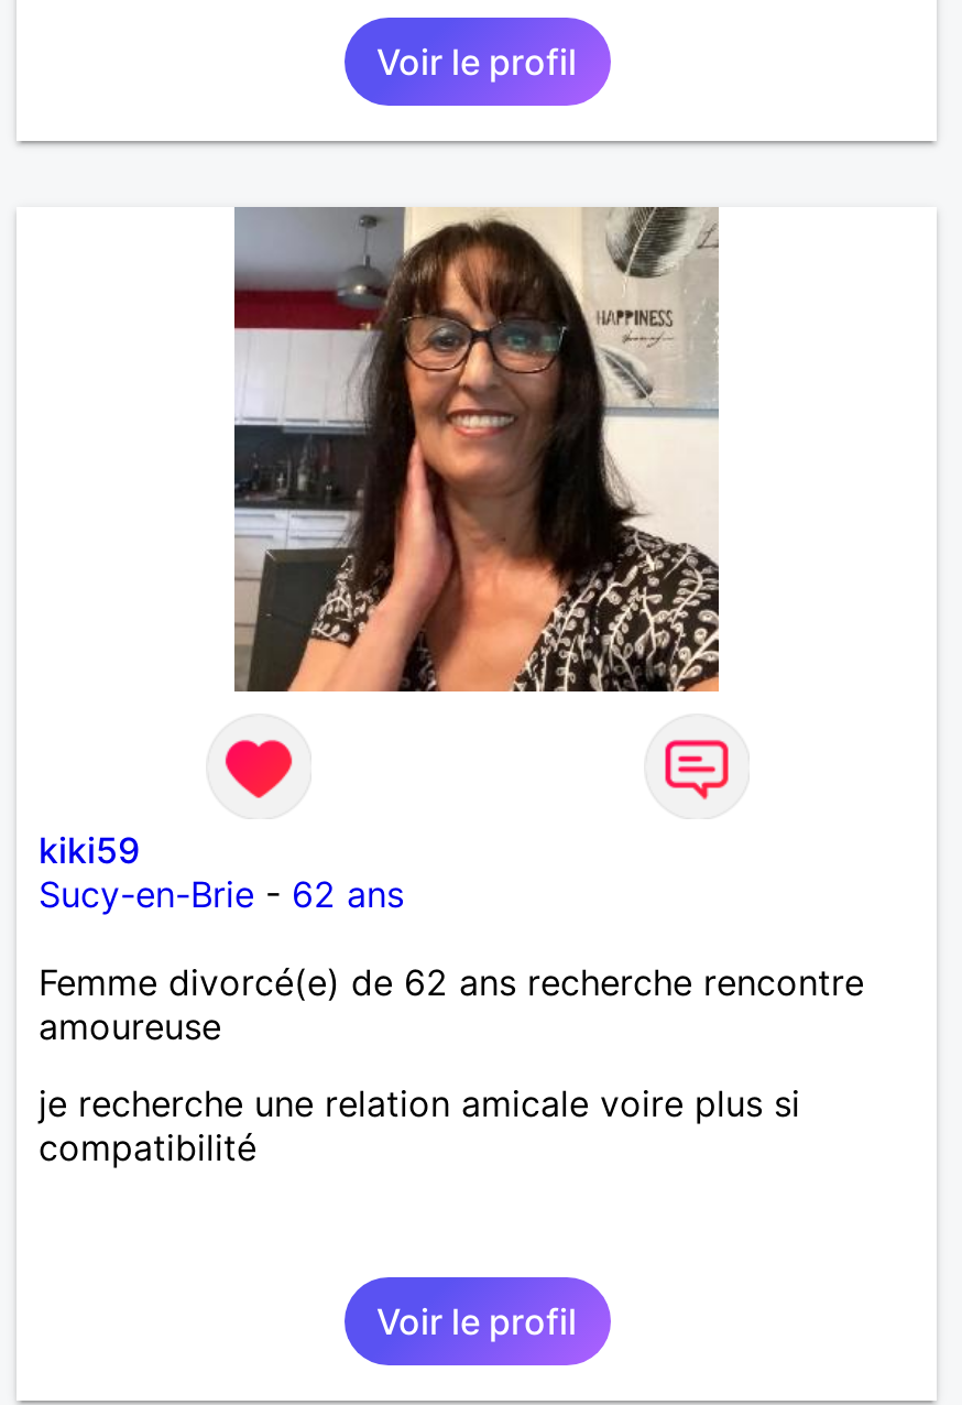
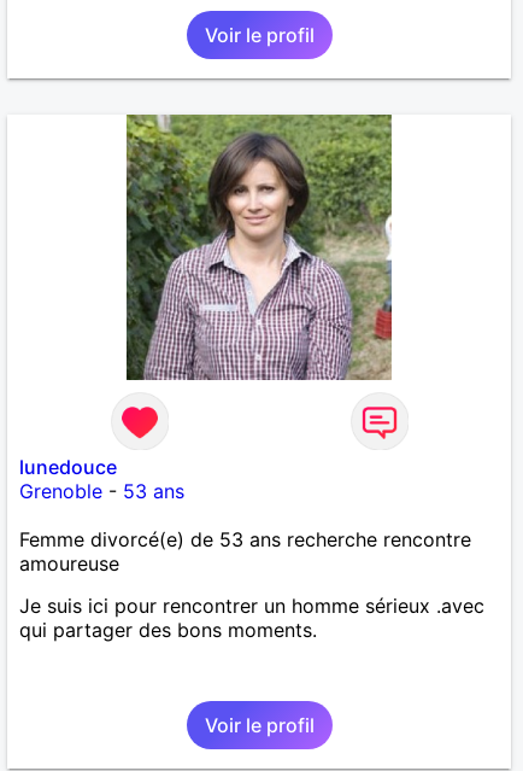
[232,205,721,694] [image] -> [125,113,393,381] [image]
[39,828,404,916] kiki59 | Sucy-en-Brie - 62 ans -> [19,455,184,503] lunedouce | Grenoble - 53 ans
[39,960,864,1004] Femme divorcé(e) de 62 ans recherche rencontre -> [19,527,471,551] Femme divorcé(e) de 53 ans recherche rencontre
[39,1081,800,1169] je recherche une relation amicale voire plus si | compatibilité -> [19,594,484,642] Je suis ici pour rencontrer un homme sérieux .avec | qui partager des bons moments.

